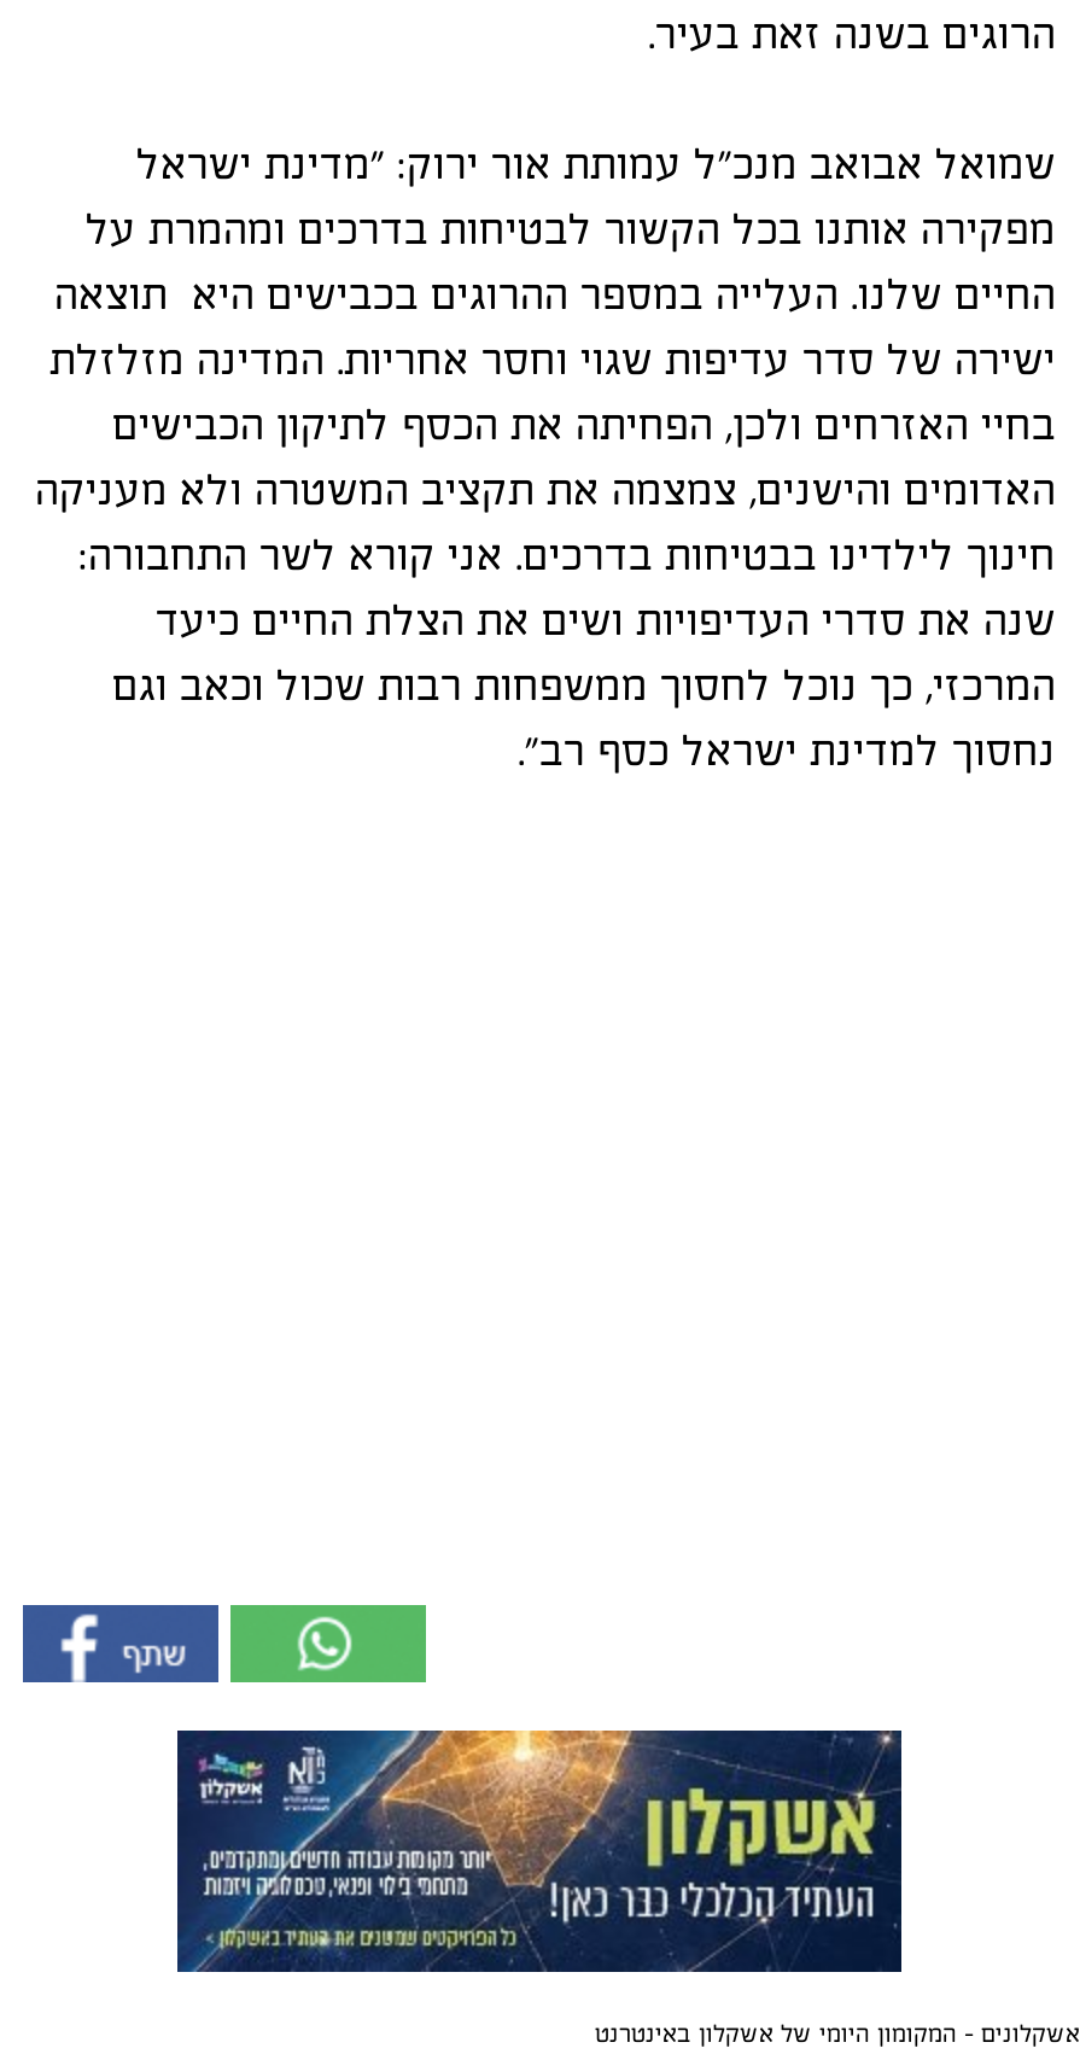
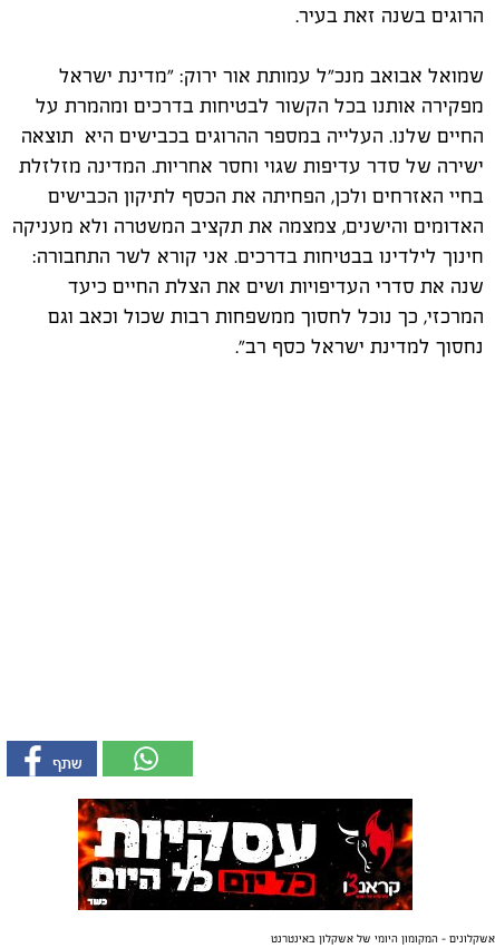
[175,1728,904,1974] [image] -> [77,798,414,911] [image]

